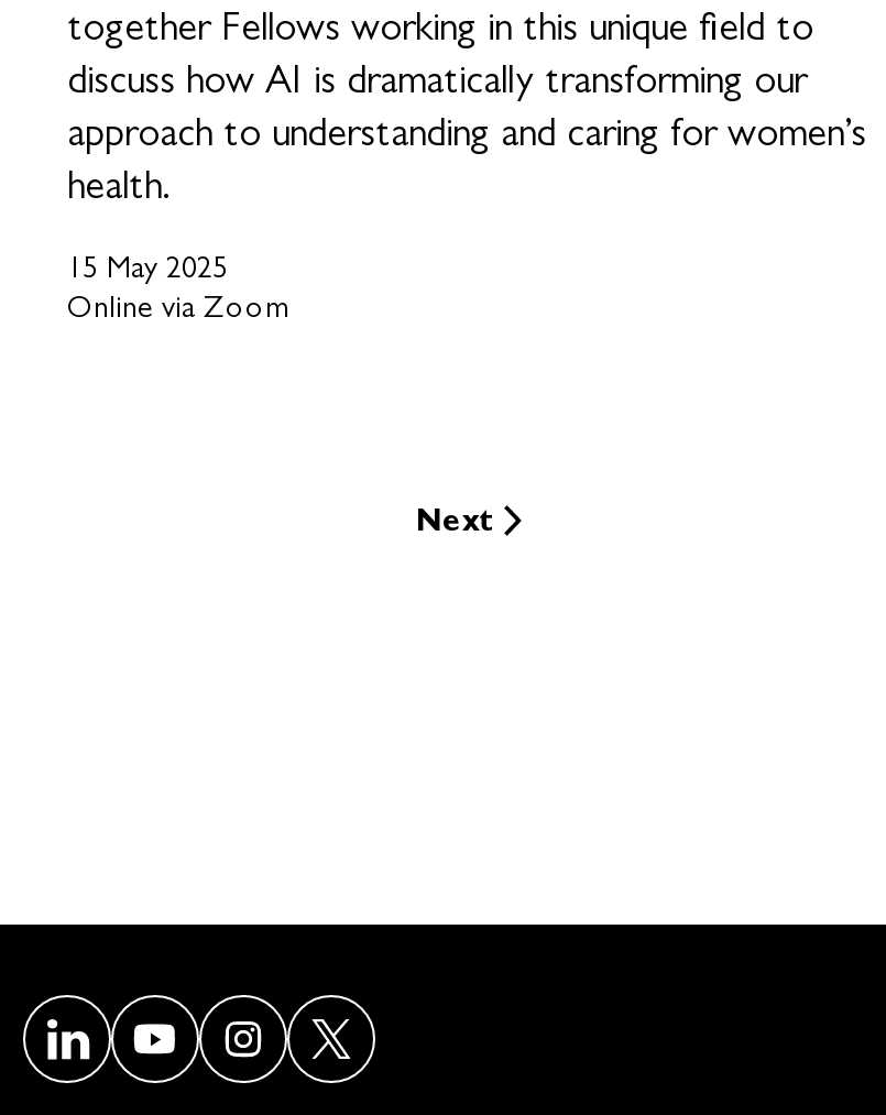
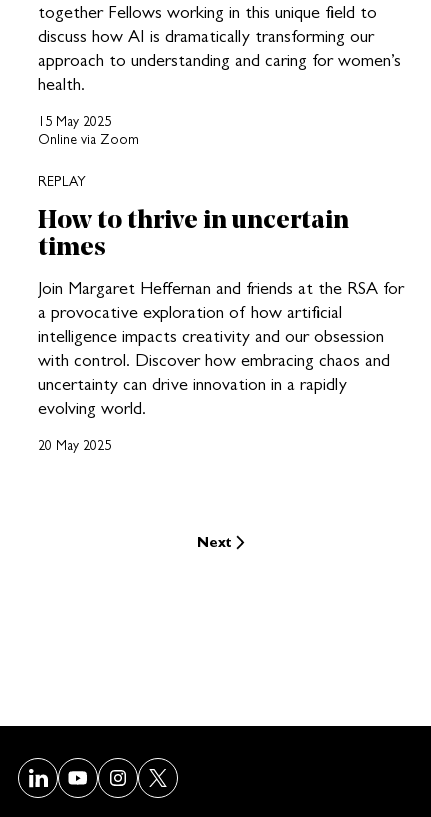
none -> [38,173,404,453] REPLAY | How to thrive in uncertain | times | Join Margaret Heffernan and friends at the RSA for | a provocative exploration of how artificial | intelligence impacts creativity and our obsession | with control. Discover how embracing chaos and | uncertainty can drive innovation in a rapidly | evolving world. | 20 May 2025

